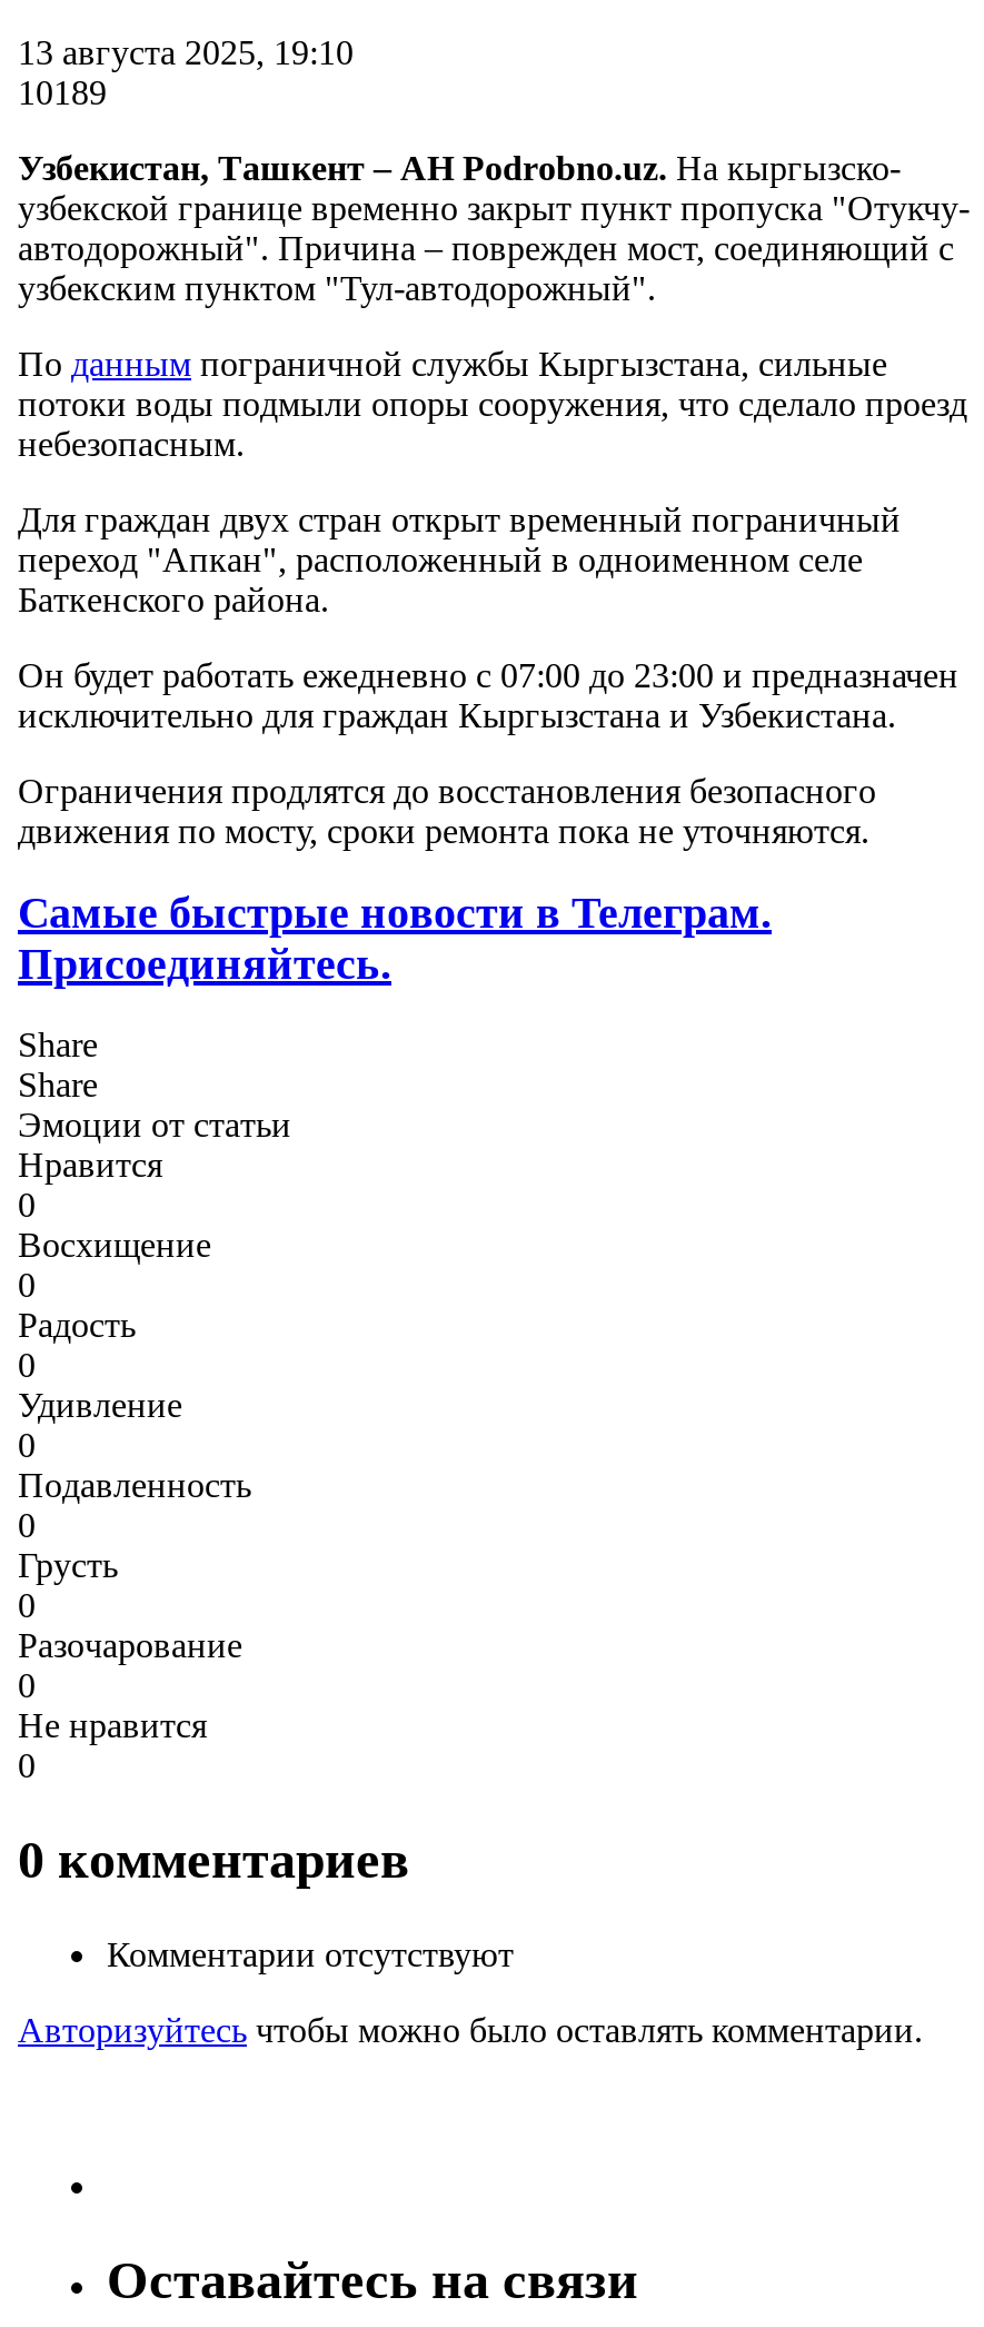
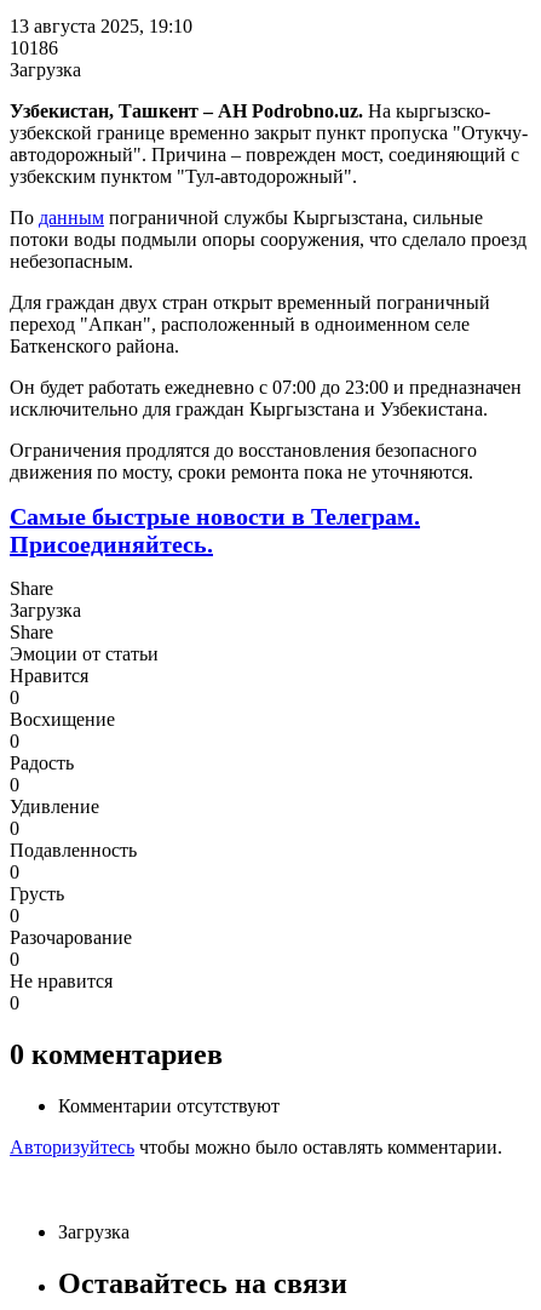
[18,73,107,111] 10189 -> [10,37,81,80] 10186 | Загрузка
none -> [10,600,81,620] Загрузка
none -> [58,1221,130,1242] Загрузка

